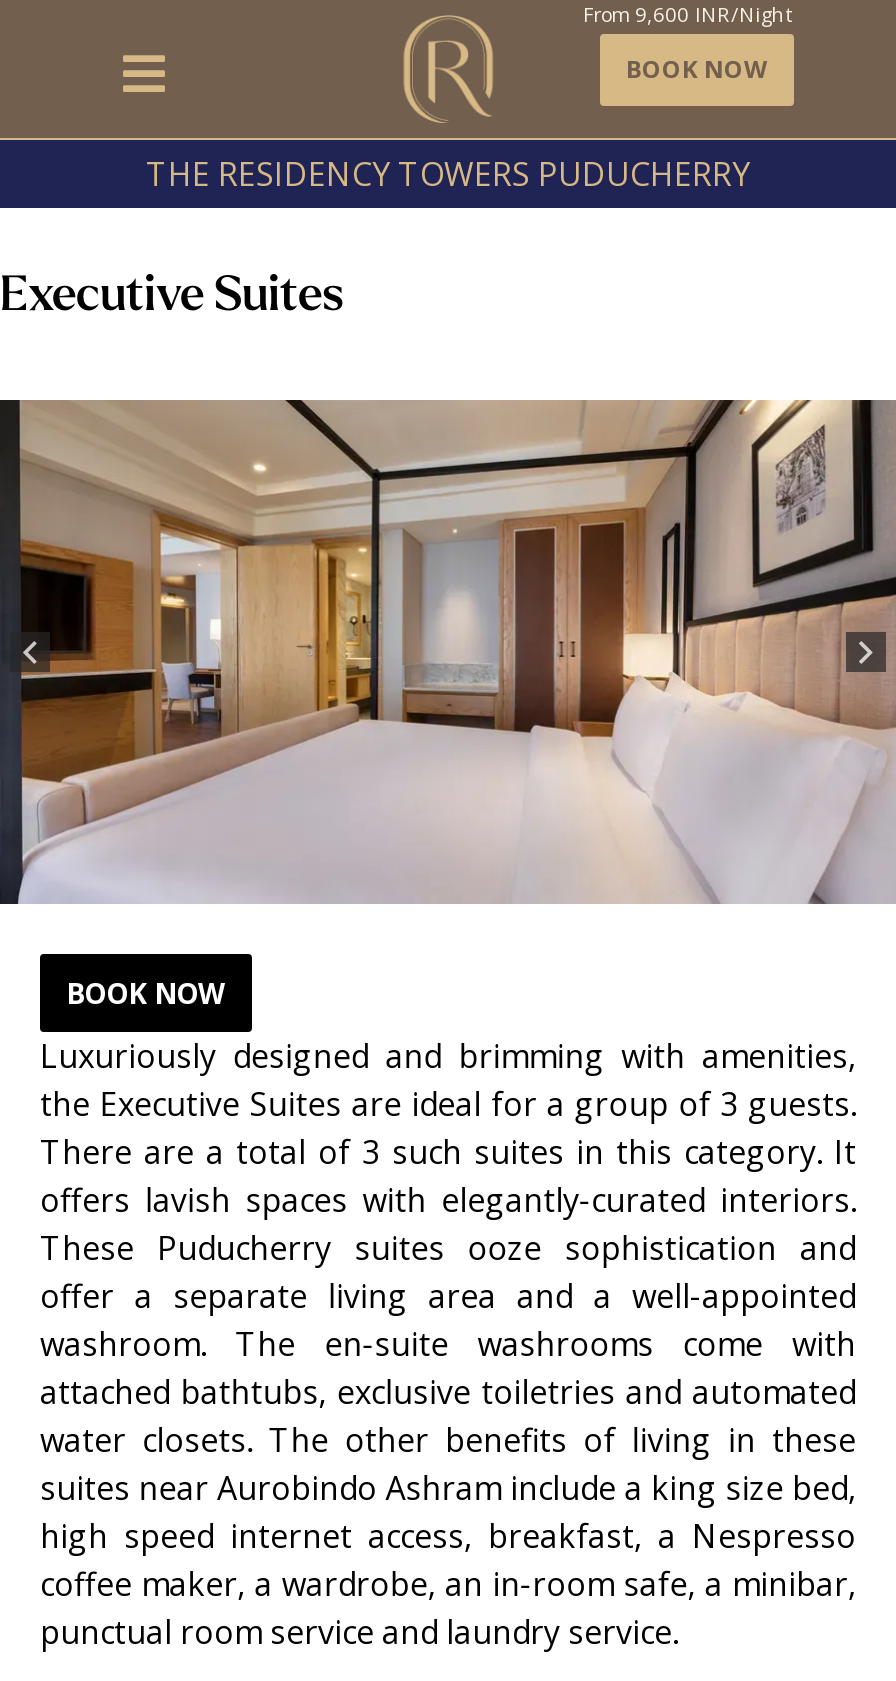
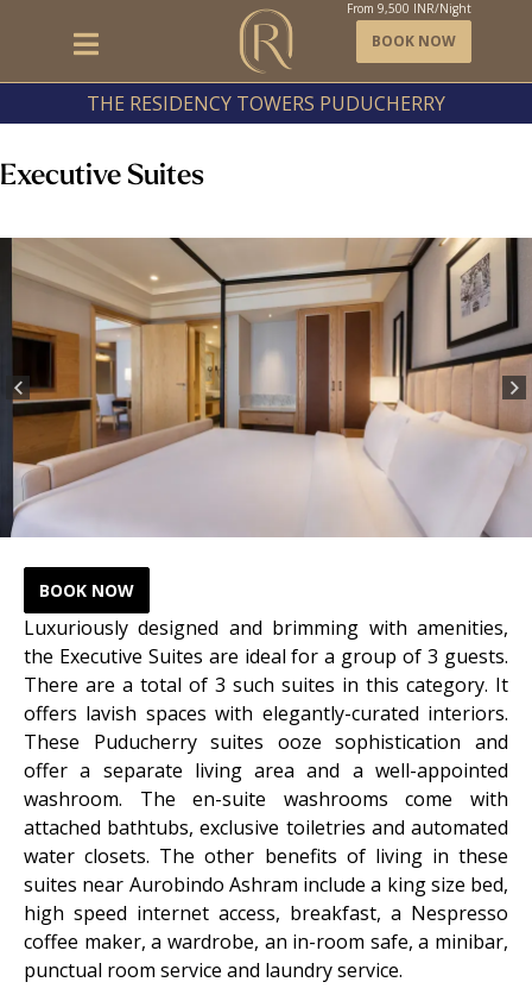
[583,0,793,27] From 9,600 INR/Night -> [346,0,471,16] From 9,500 INR/Night

